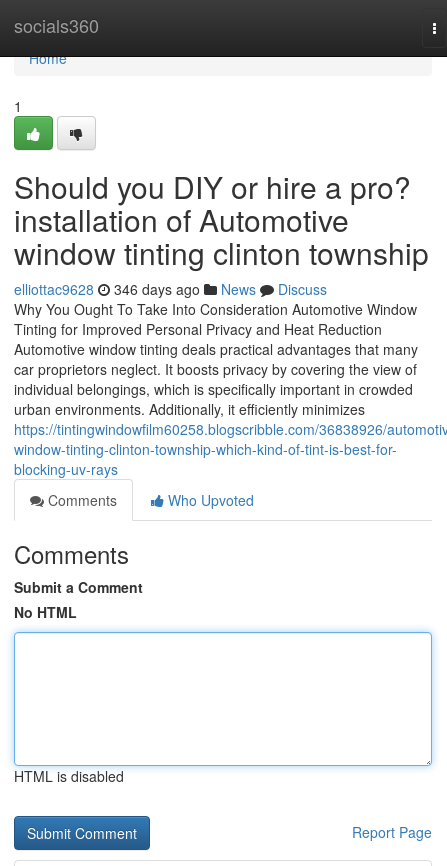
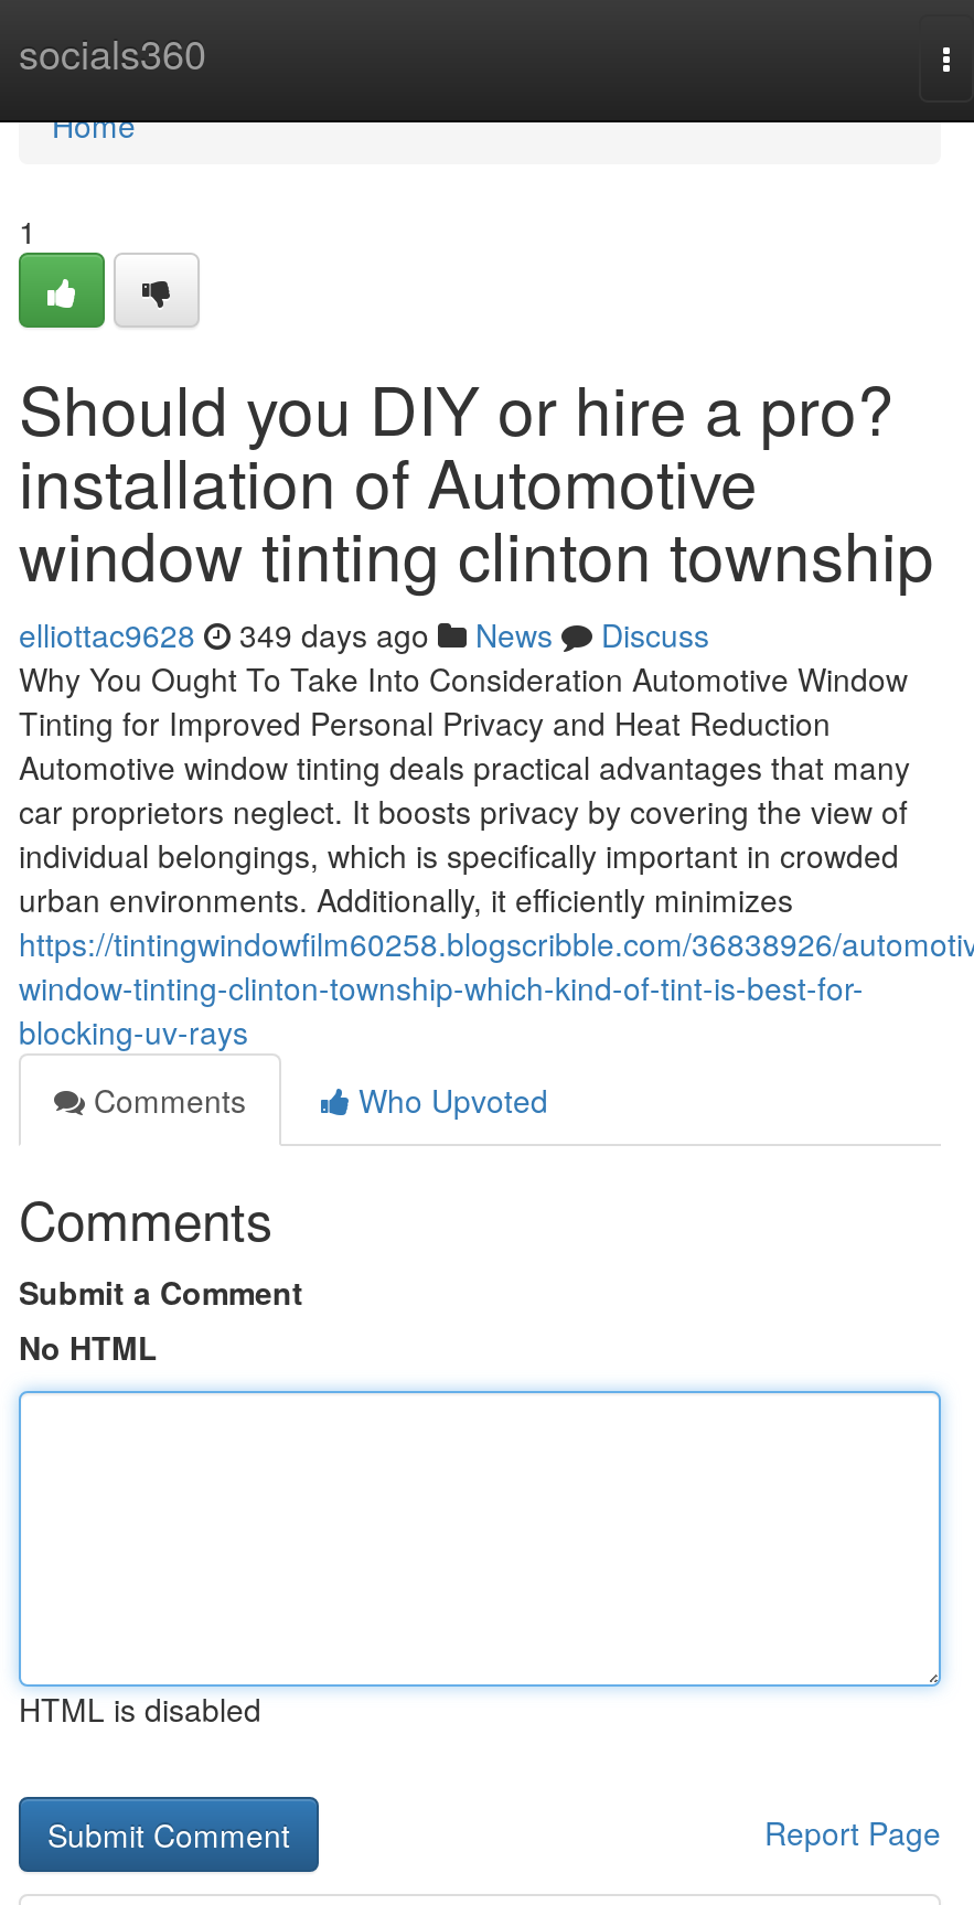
[14,279,327,299] elliottac9628 346 days ago News Discuss -> [19,612,709,656] elliottac9628 349 days ago News Discuss

